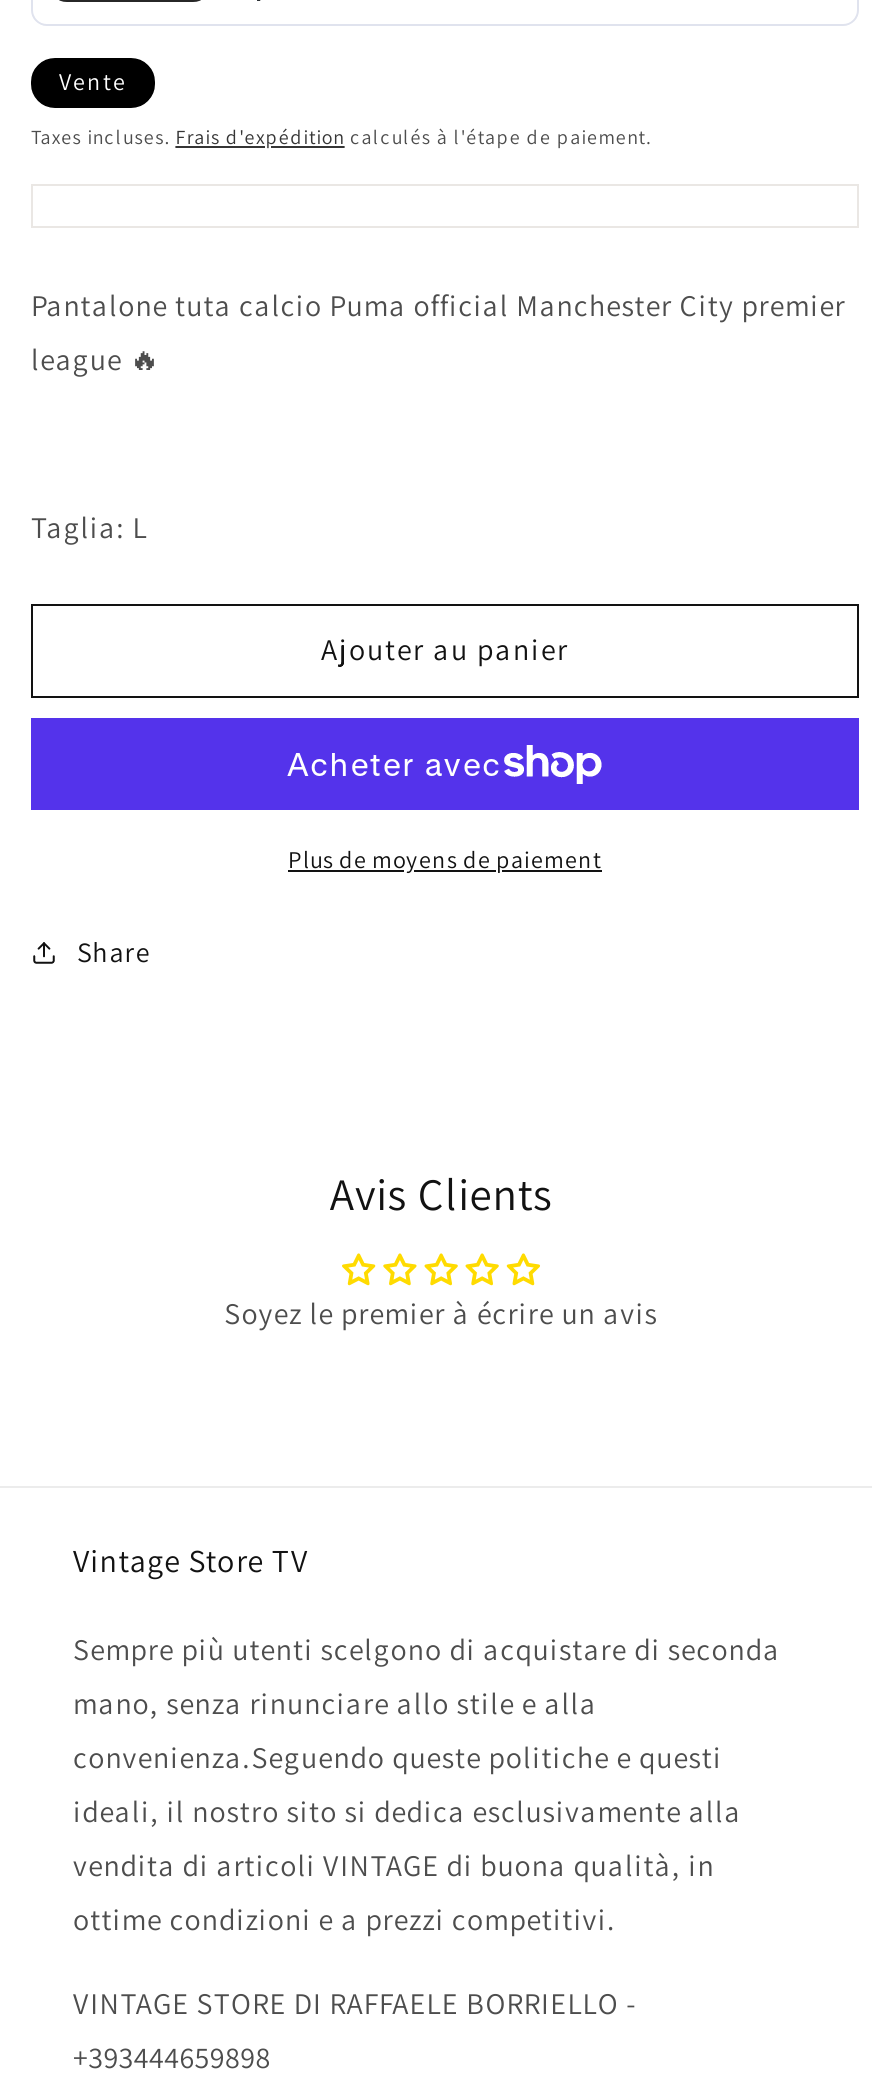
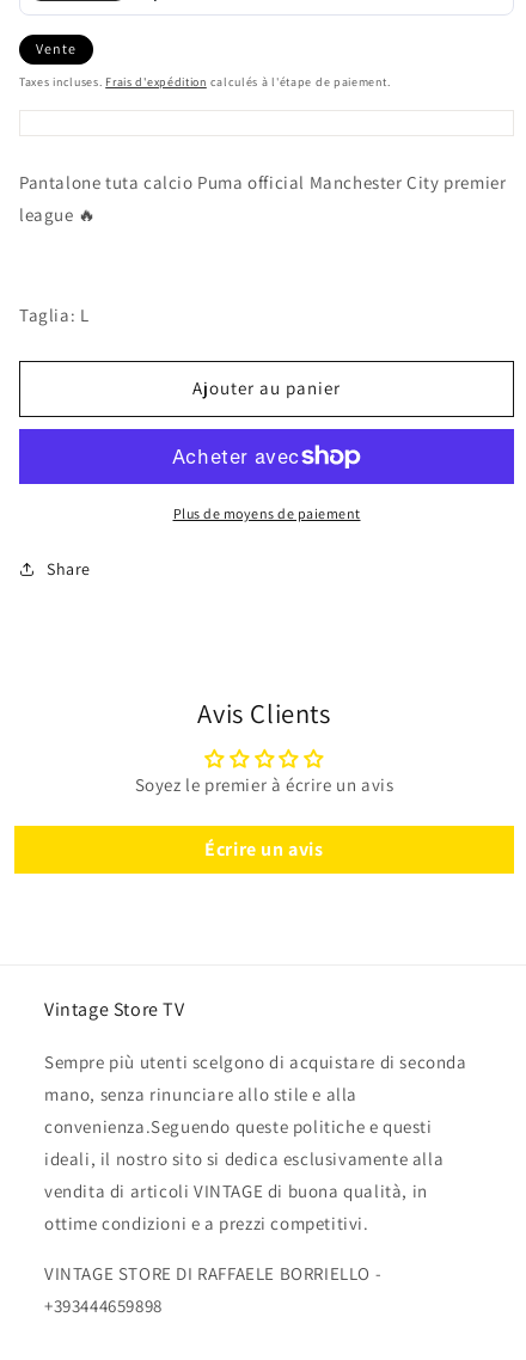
none -> [205,836,324,861] Écrire un avis

